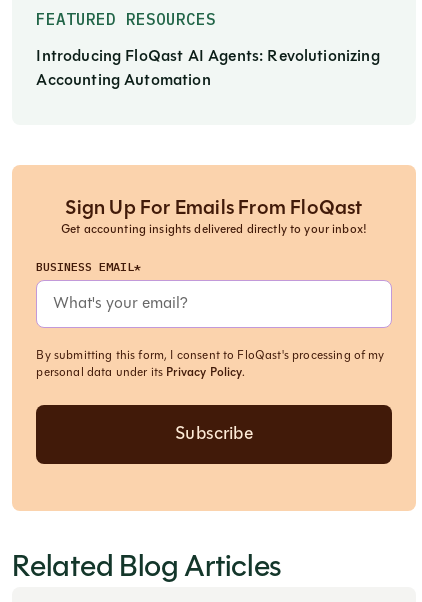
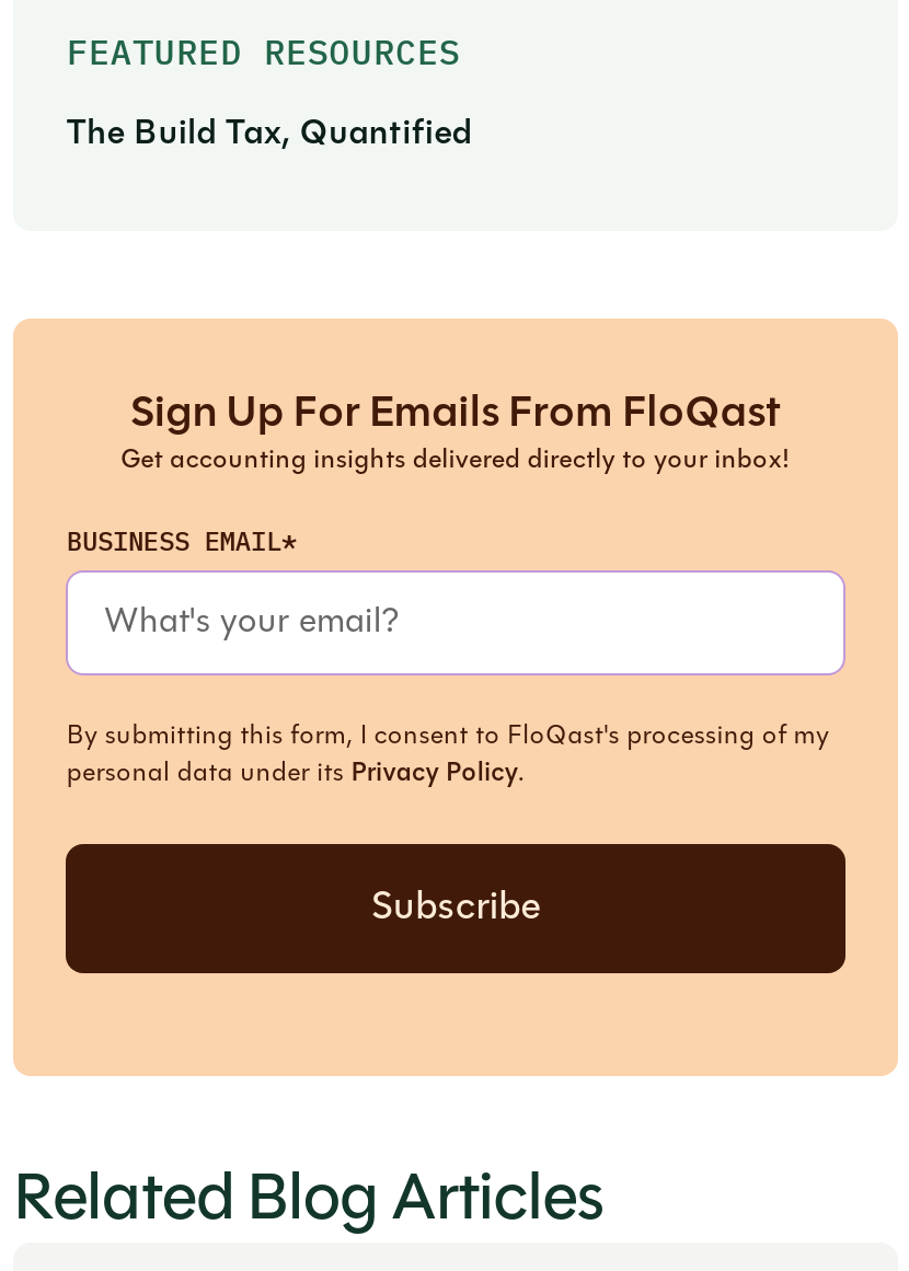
[36,49,380,89] Introducing FloQast AI Agents: Revolutionizing | Accounting Automation -> [67,117,472,152] The Build Tax, Quantified

